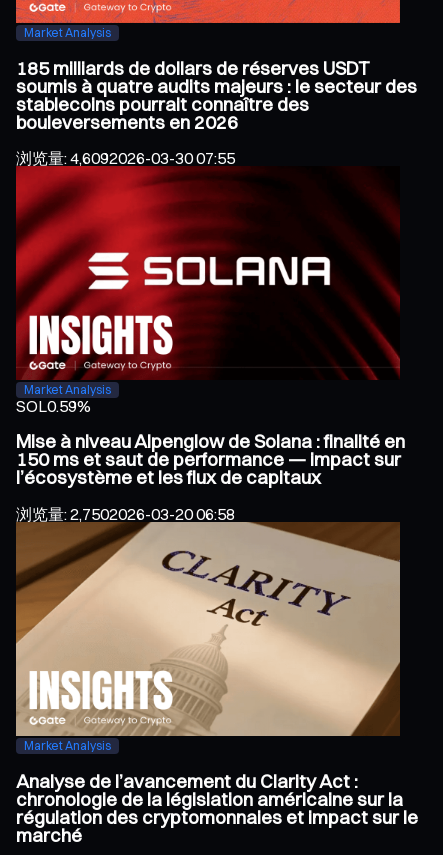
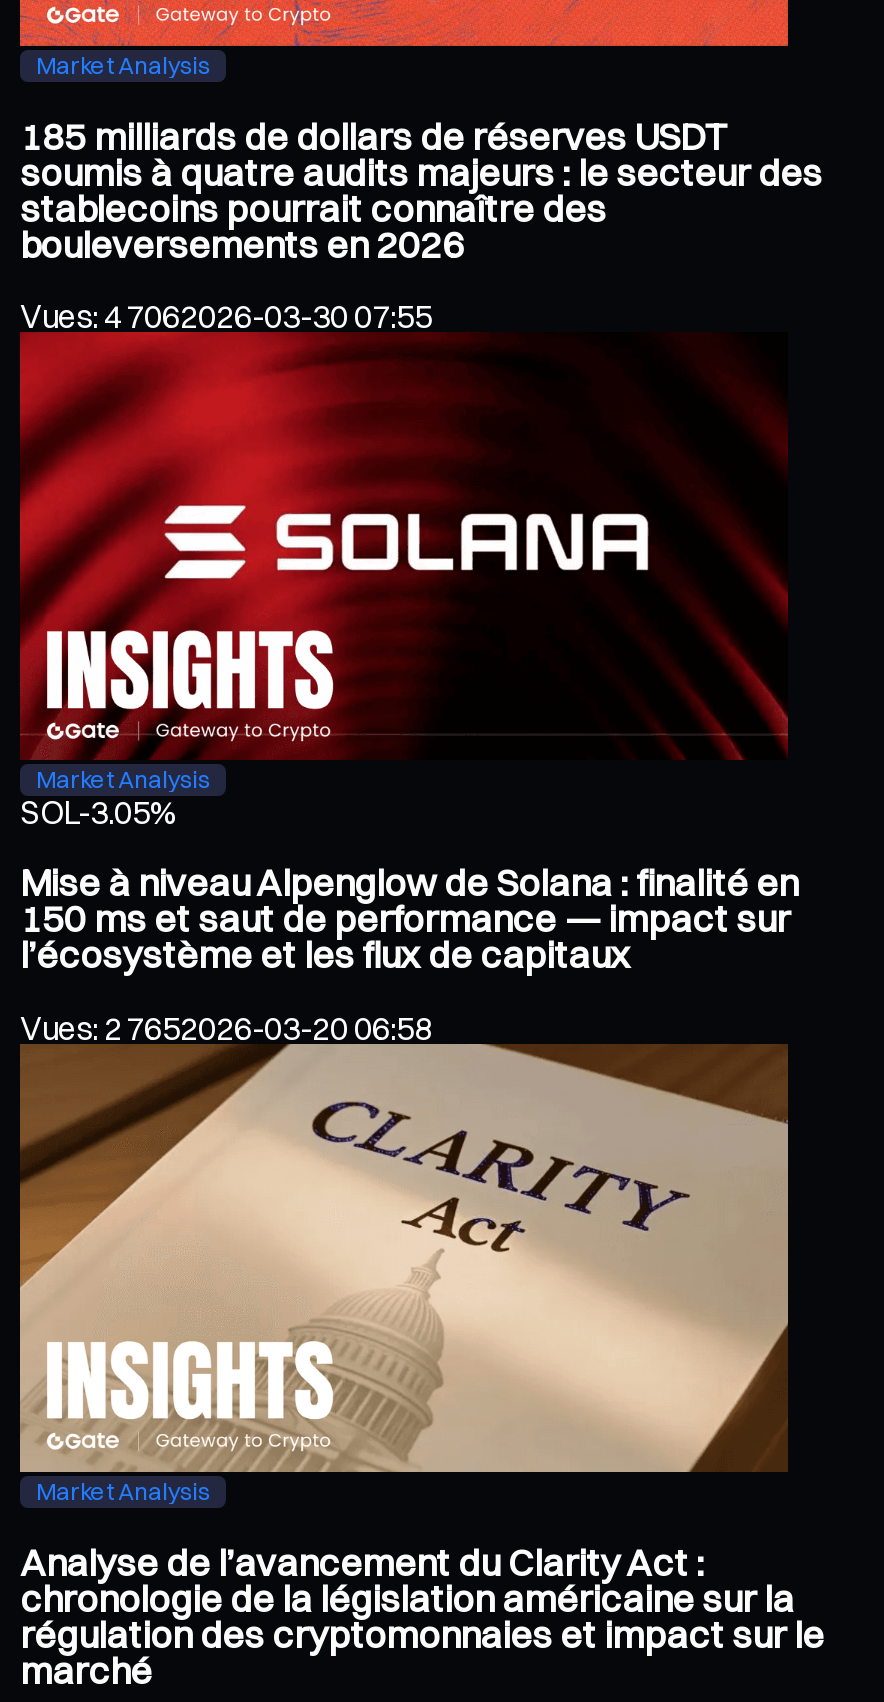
[16,148,235,168] 浏览量: 4,6092026-03-30 07:55 -> [20,297,432,337] Vues: 4 7062026-03-30 07:55
[16,396,91,416] SOL0.59% -> [20,793,178,833] SOL-3.05%
[16,504,235,524] 浏览量: 2,7502026-03-20 06:58 -> [20,1008,432,1048] Vues: 2 7652026-03-20 06:58

